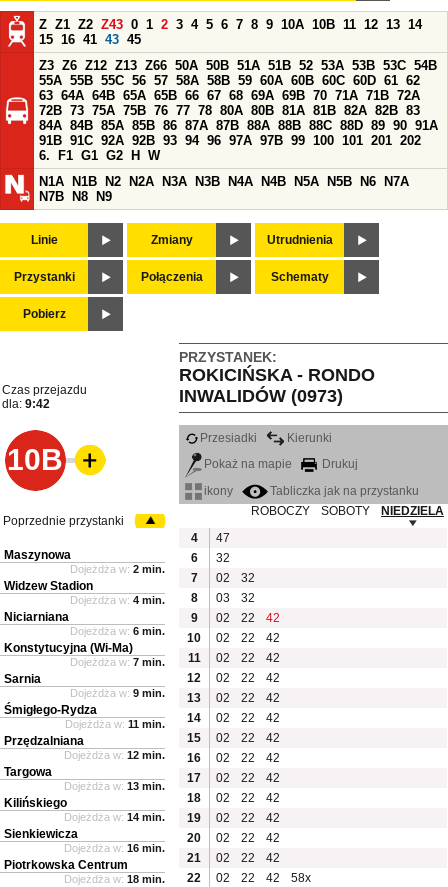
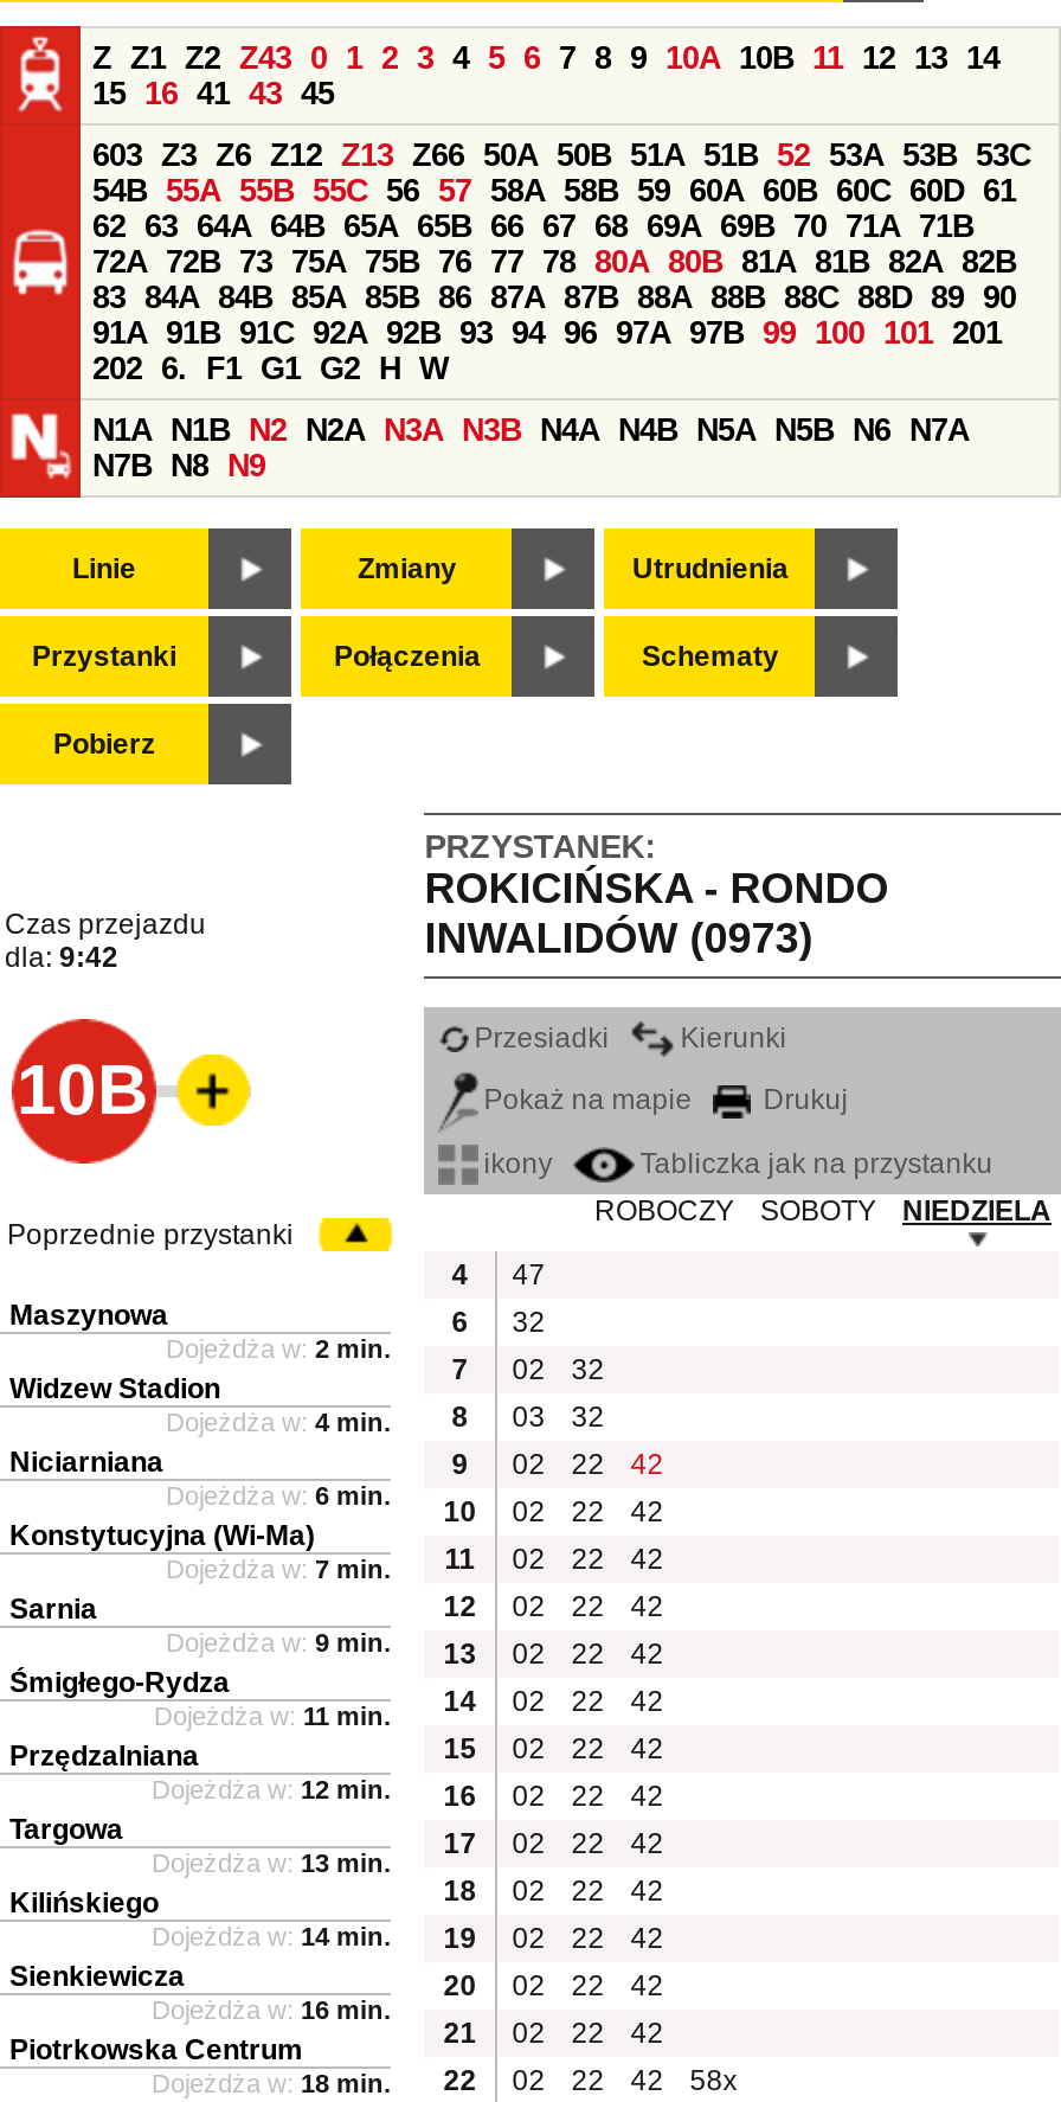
[39,58,438,163] Z3 Z6 Z12 Z13 Z66 50A 50B 51A 51B 52 53A 53B 53C 54B | 55A 55B 55C 56 57 58A 58B 59 60A 60B 60C 60D 61 62 | 63 64A 64B 65A 65B 66 67 68 69A 69B 70 71A 71B 72A | 72B 73 75A 75B 76 77 78 80A 80B 81A 81B 82A 82B 83 | 84A 84B 85A 85B 86 87A 87B 88A 88B 88C 88D 89 90 91A | 91B 91C 92A 92B 93 94 96 97A 97B 99 100 101 201 202 | 6. F1 G1 G2 H W -> [92,137,1030,386] 603 Z3 Z6 Z12 Z13 Z66 50A 50B 51A 51B 52 53A 53B 53C | 54B 55A 55B 55C 56 57 58A 58B 59 60A 60B 60C 60D 61 | 62 63 64A 64B 65A 65B 66 67 68 69A 69B 70 71A 71B | 72A 72B 73 75A 75B 76 77 78 80A 80B 81A 81B 82A 82B | 83 84A 84B 85A 85B 86 87A 87B 88A 88B 88C 88D 89 90 | 91A 91B 91C 92A 92B 93 94 96 97A 97B 99 100 101 201 | 202 6. F1 G1 G2 H W

